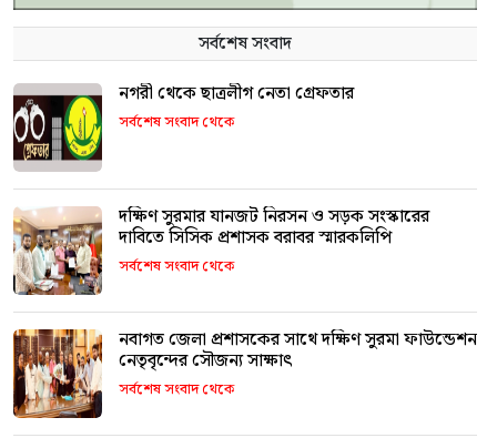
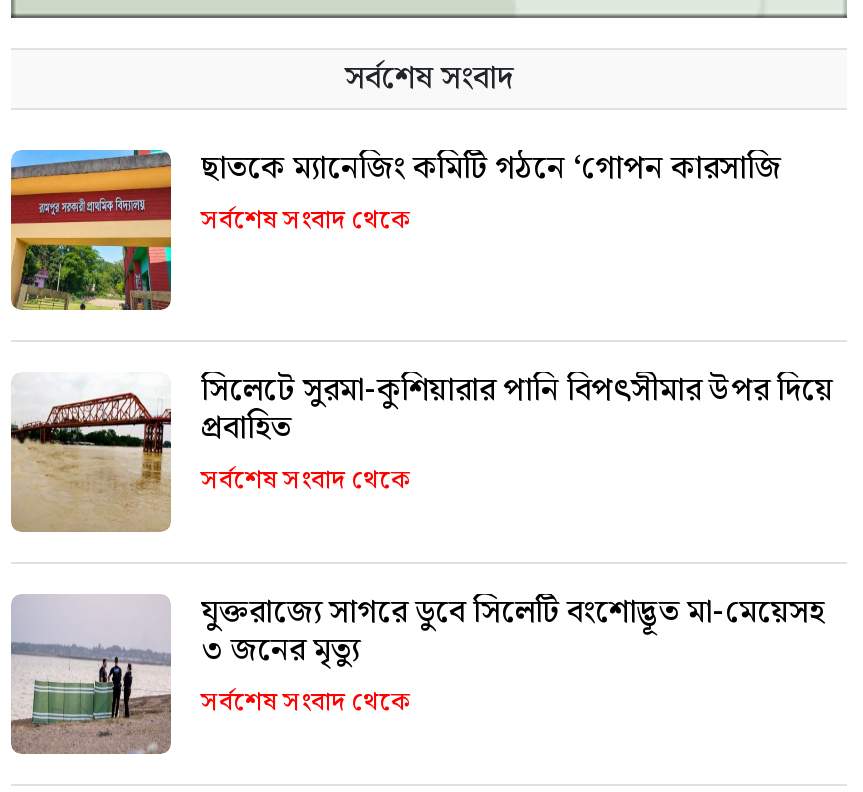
[12,80,354,171] [image] | নগরী থেকে ছাত্রলীগ নেতা গ্রেফতার -> [9,144,781,312] [image] | ছাতকে ম্যানেজিং কমিটি গঠনে ‘গোপন কারসাজি
[12,203,429,296] [image] | দক্ষিণ সুরমার যানজট নিরসন ও সড়ক সংস্কারের | দাবিতে সিসিক প্রশাসক বরাবর স্মারকলিপি -> [9,366,833,534] [image] | সিলেটে সুরমা-কুশিয়ারার পানি বিপৎসীমার উপর দিয়ে | প্রবাহিত
[12,326,477,418] [image] | নবাগত জেলা প্রশাসকের সাথে দক্ষিণ সুরমা ফাউন্ডেশন | নেতৃবৃন্দের সৌজন্য সাক্ষাৎ -> [9,588,825,756] [image] | যুক্তরাজ্যে সাগরে ডুবে সিলেটি বংশোদ্ভূত মা-মেয়েসহ | ৩ জনের মৃত্যু

